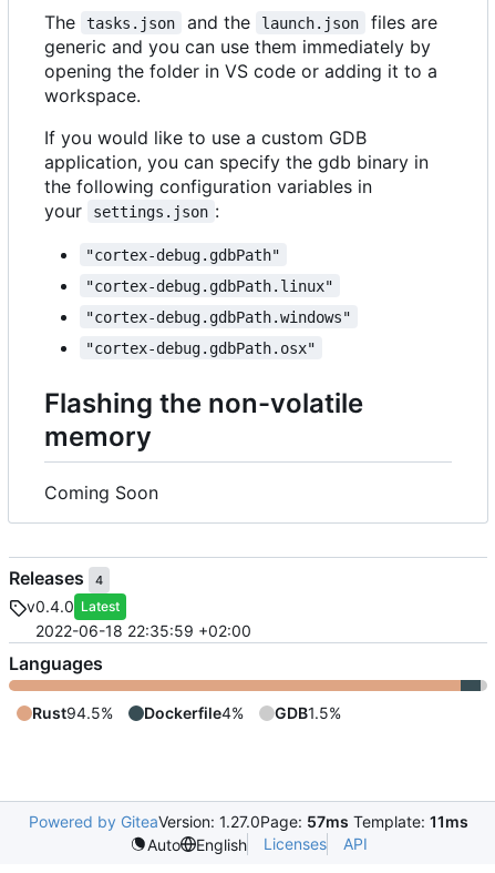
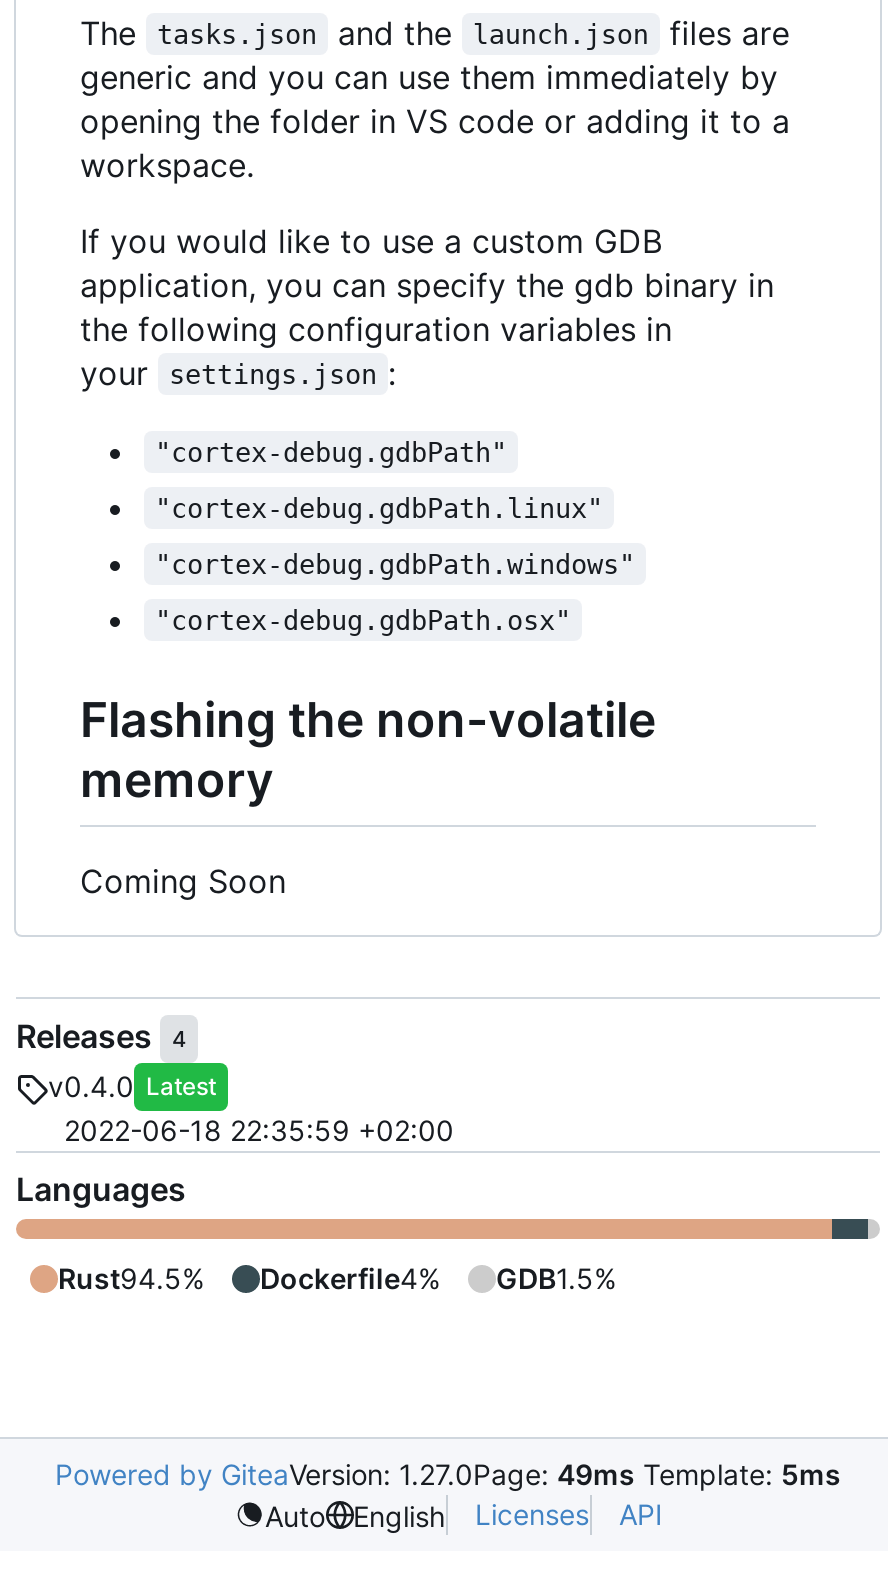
[28,812,468,831] Powered by GiteaVersion: 1.27.0Page: 57ms Template: 11ms -> [55,1457,841,1491] Powered by GiteaVersion: 1.27.0Page: 49ms Template: 5ms

